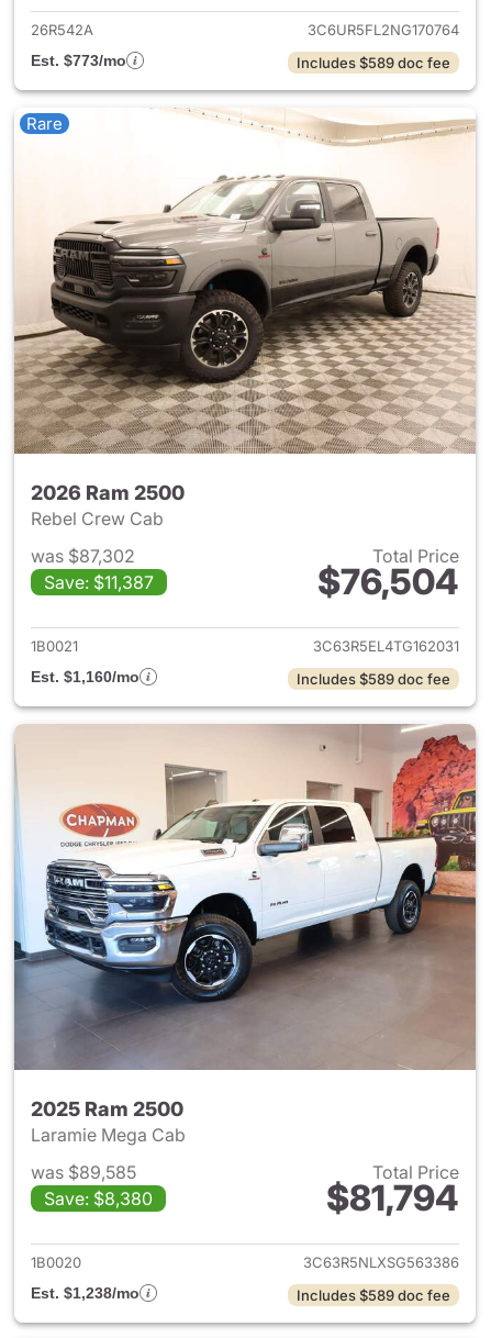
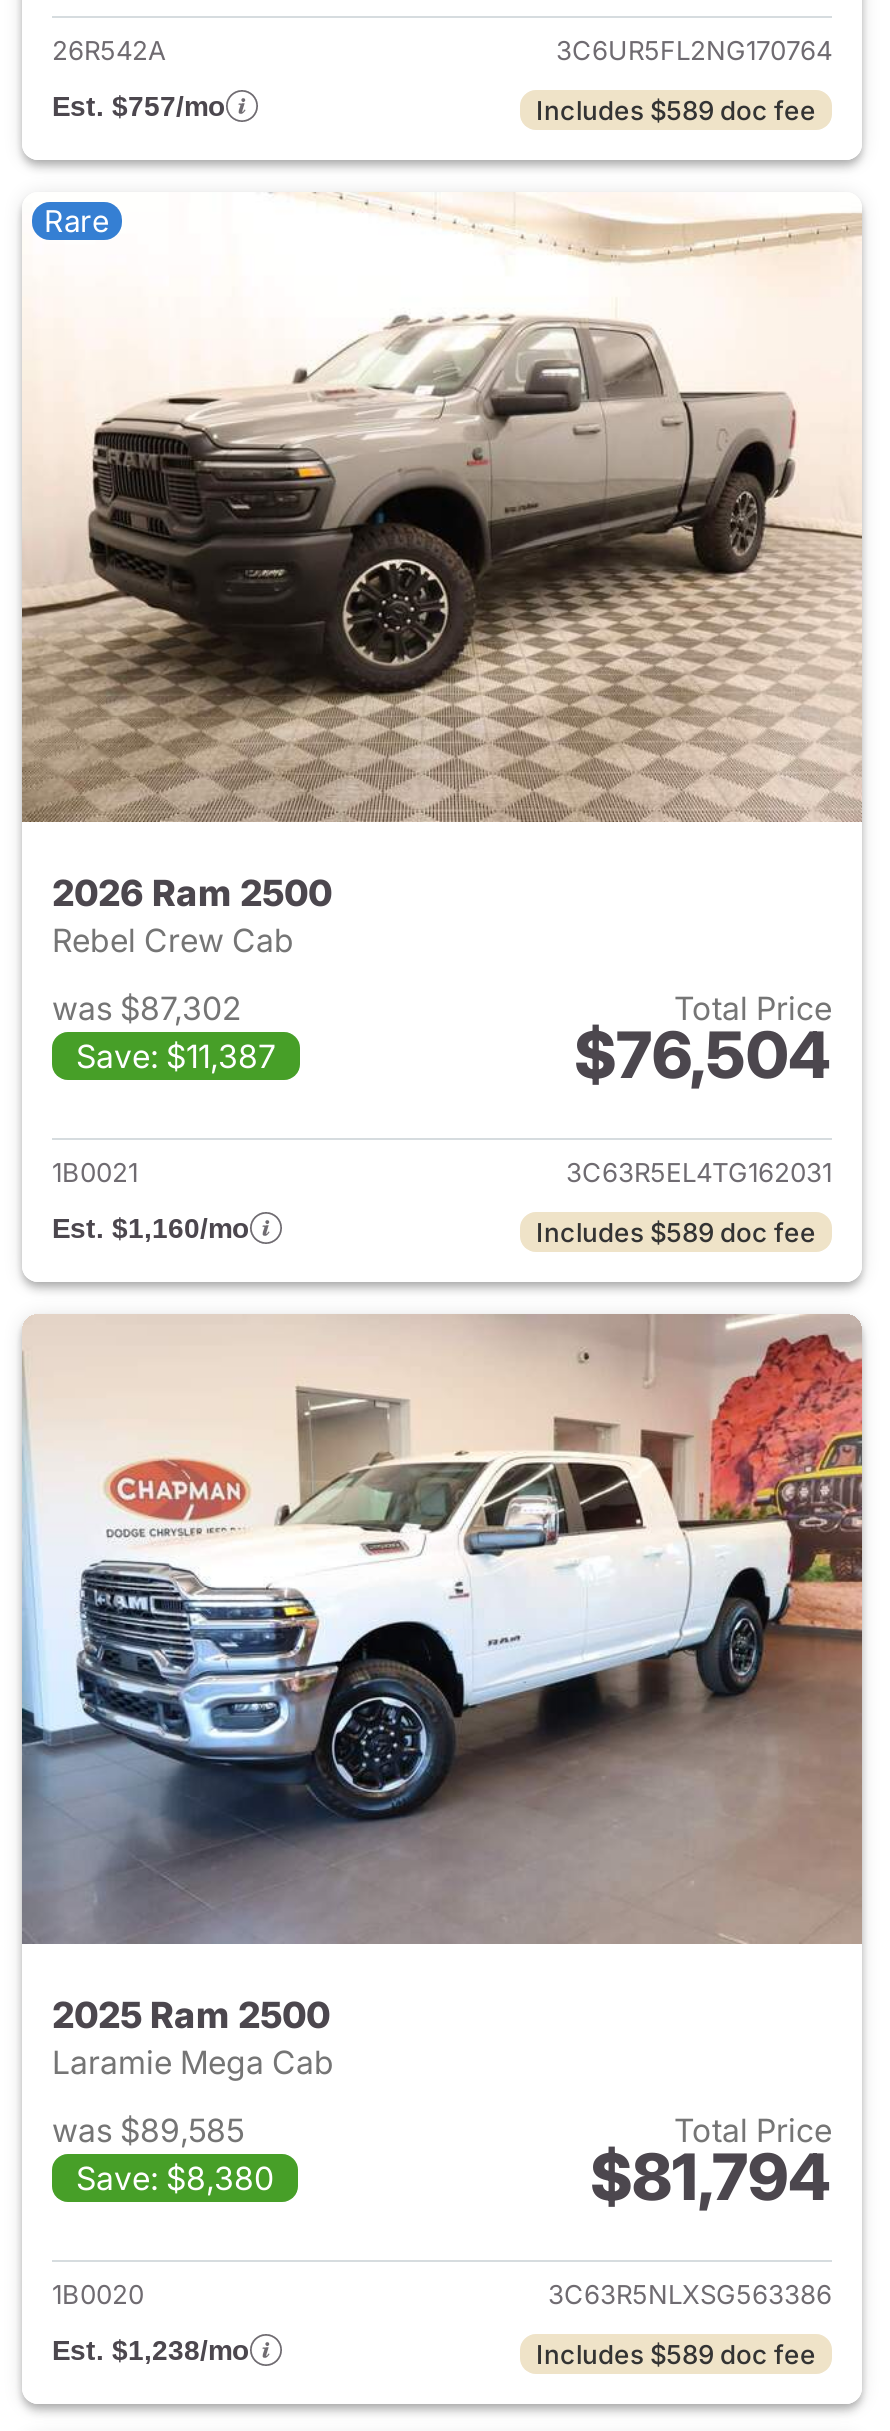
[31,52,126,69] Est. $773/mo -> [52,90,226,122] Est. $757/mo

